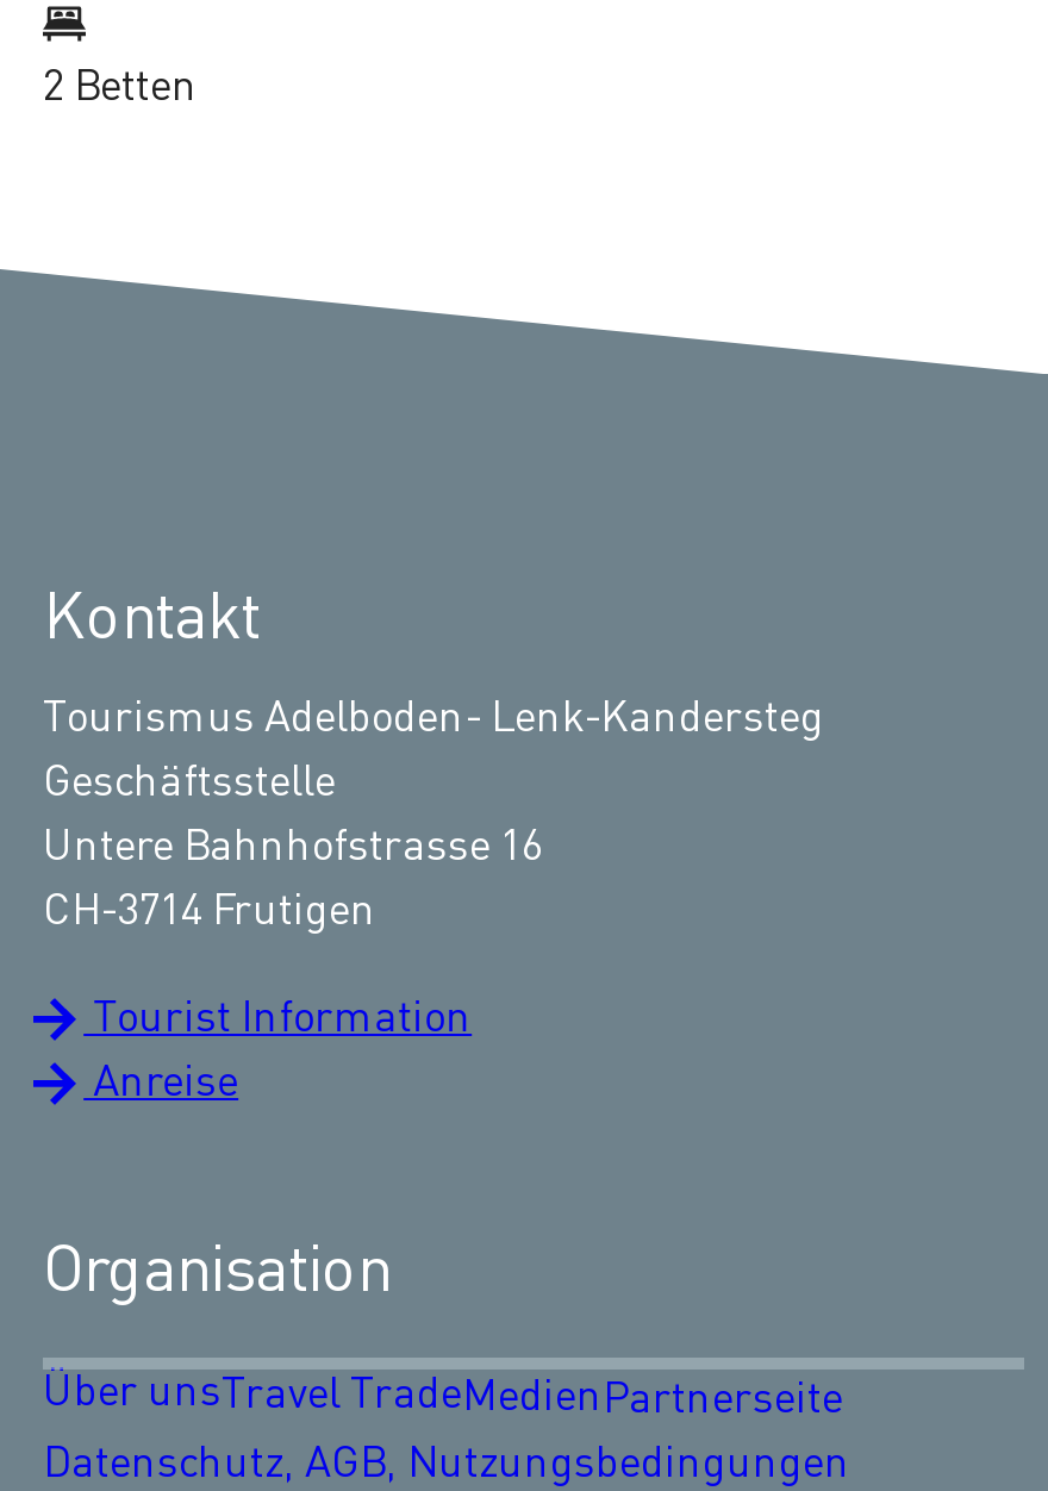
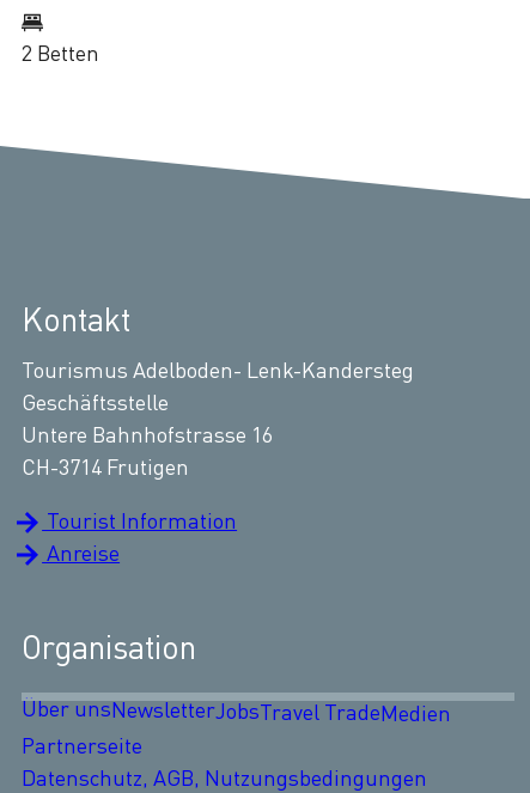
[43,1361,843,1421] Über unsTravel TradeMedien Partnerseite -> [22,694,451,758] Über unsNewsletterJobsTravel TradeMedien | Partnerseite

